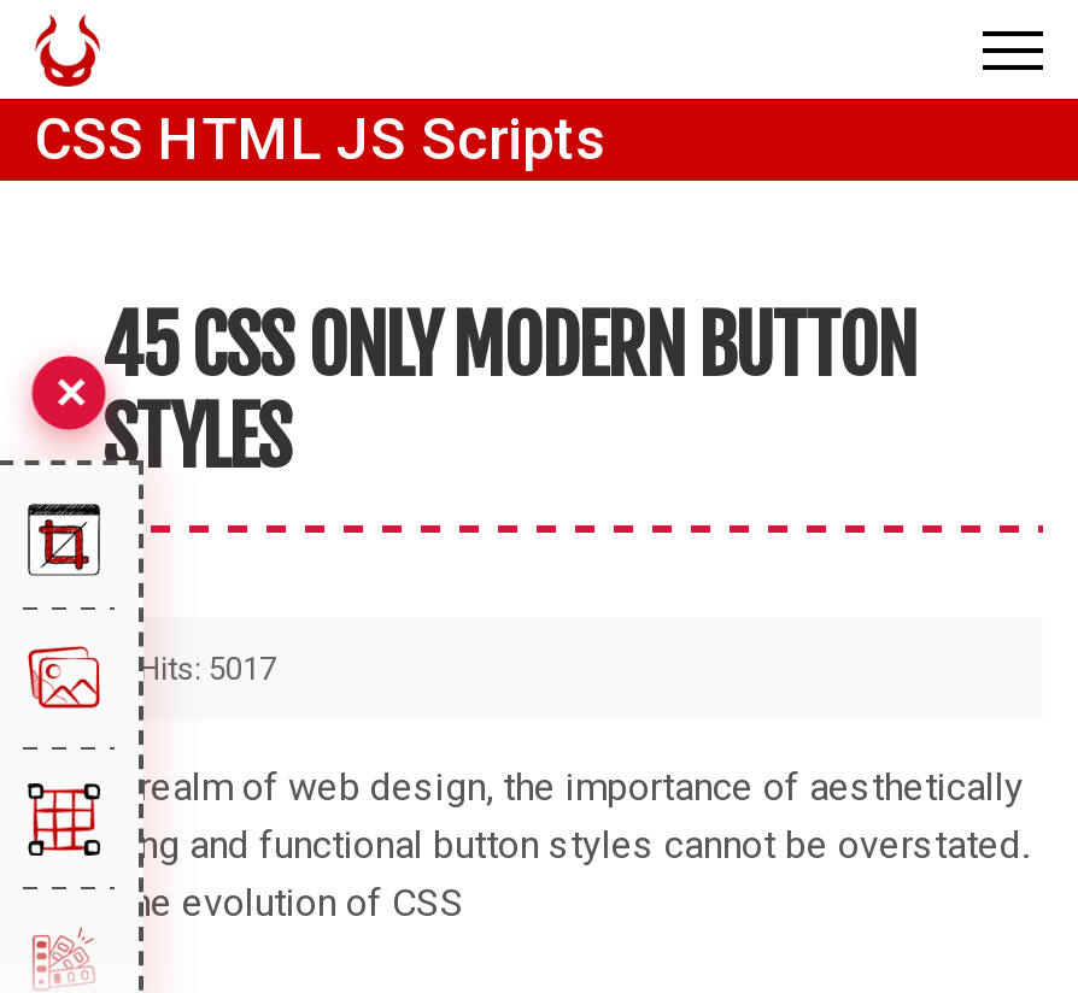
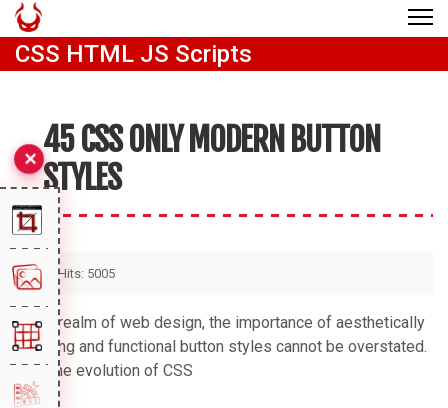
[139,651,276,687] Hits: 5017 -> [58,266,115,281] Hits: 5005

